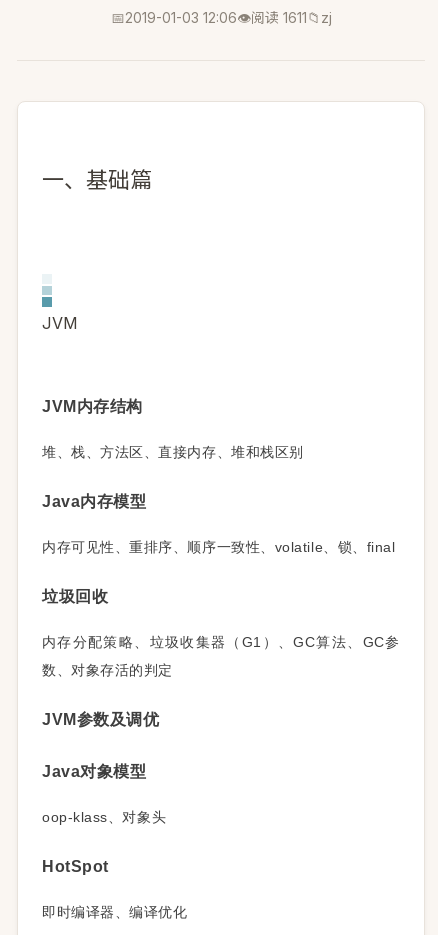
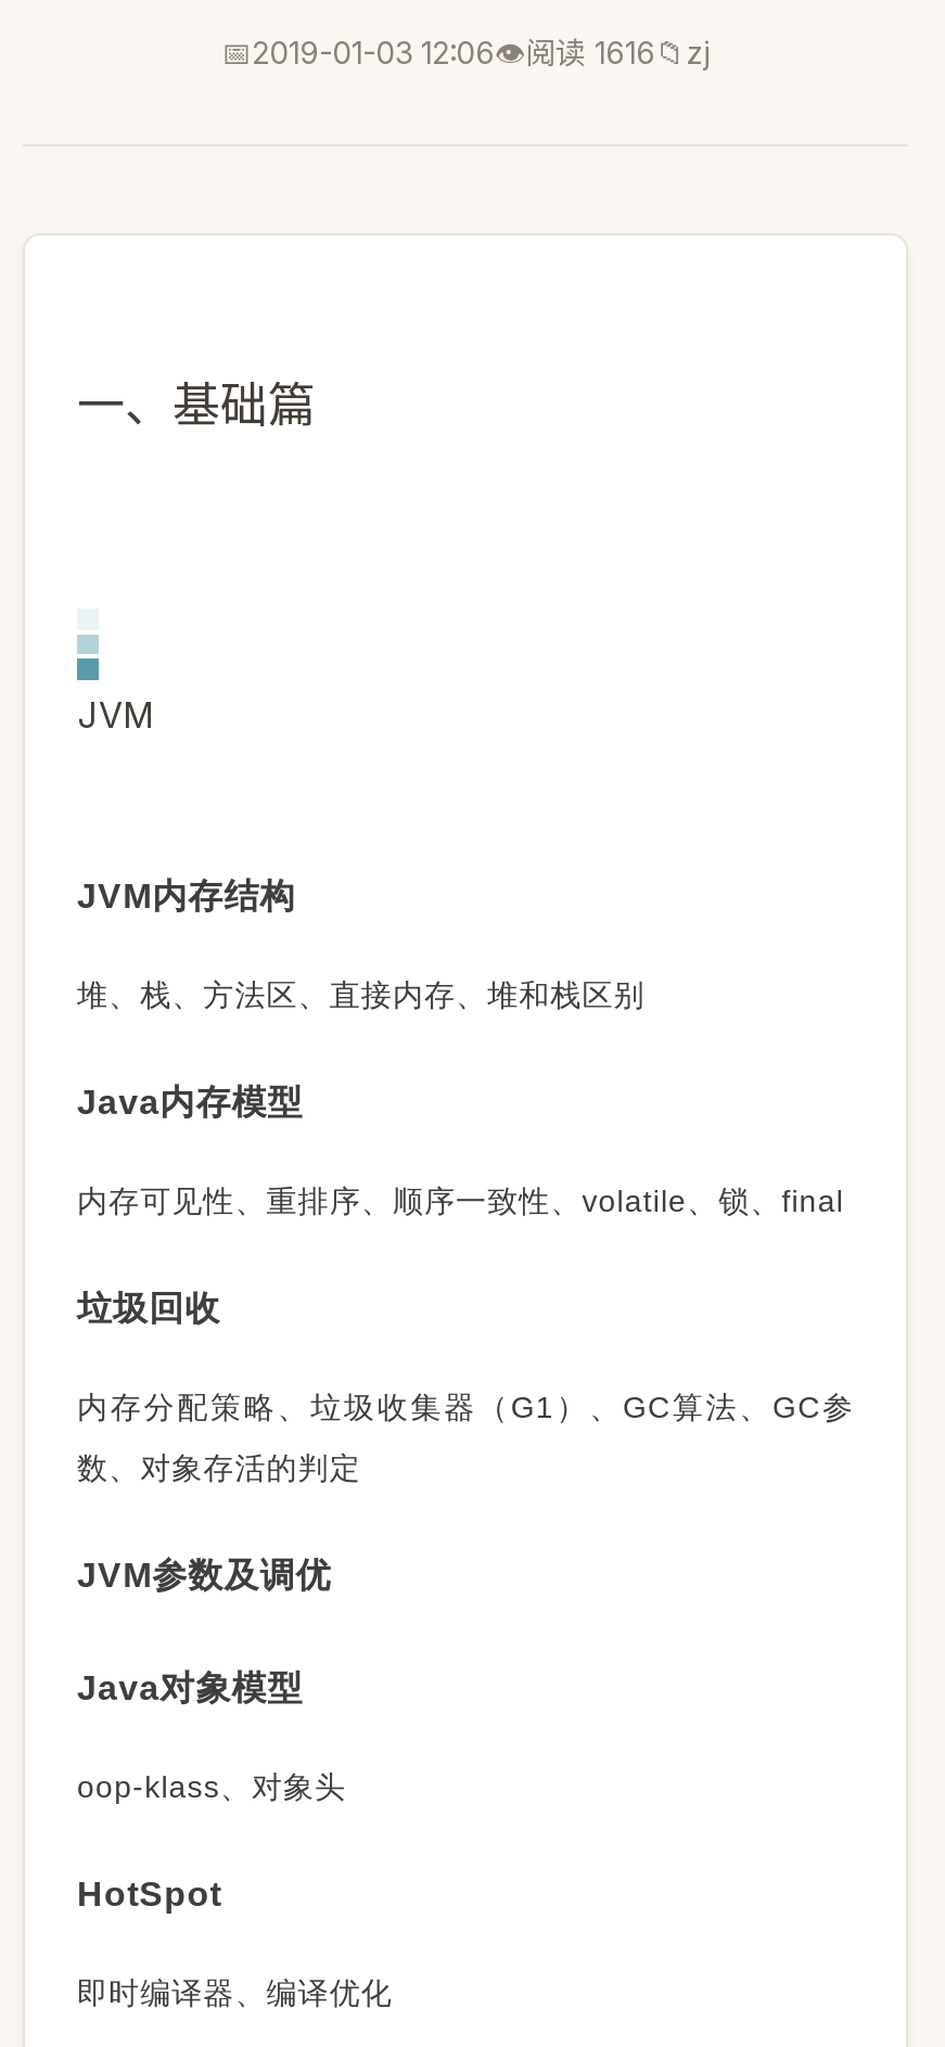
[124,9,331,26] 2019-01-03 12:06 阅读 1611 zj -> [252,34,710,71] 2019-01-03 12:06 阅读 1616 zj

